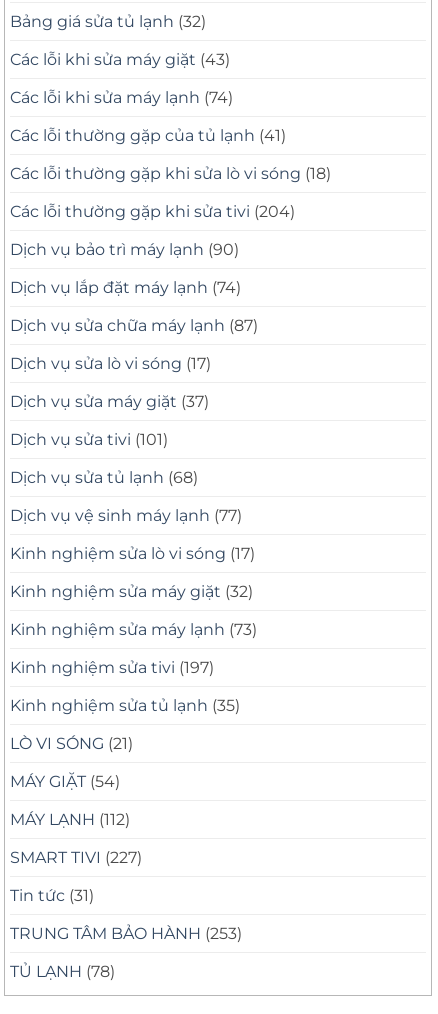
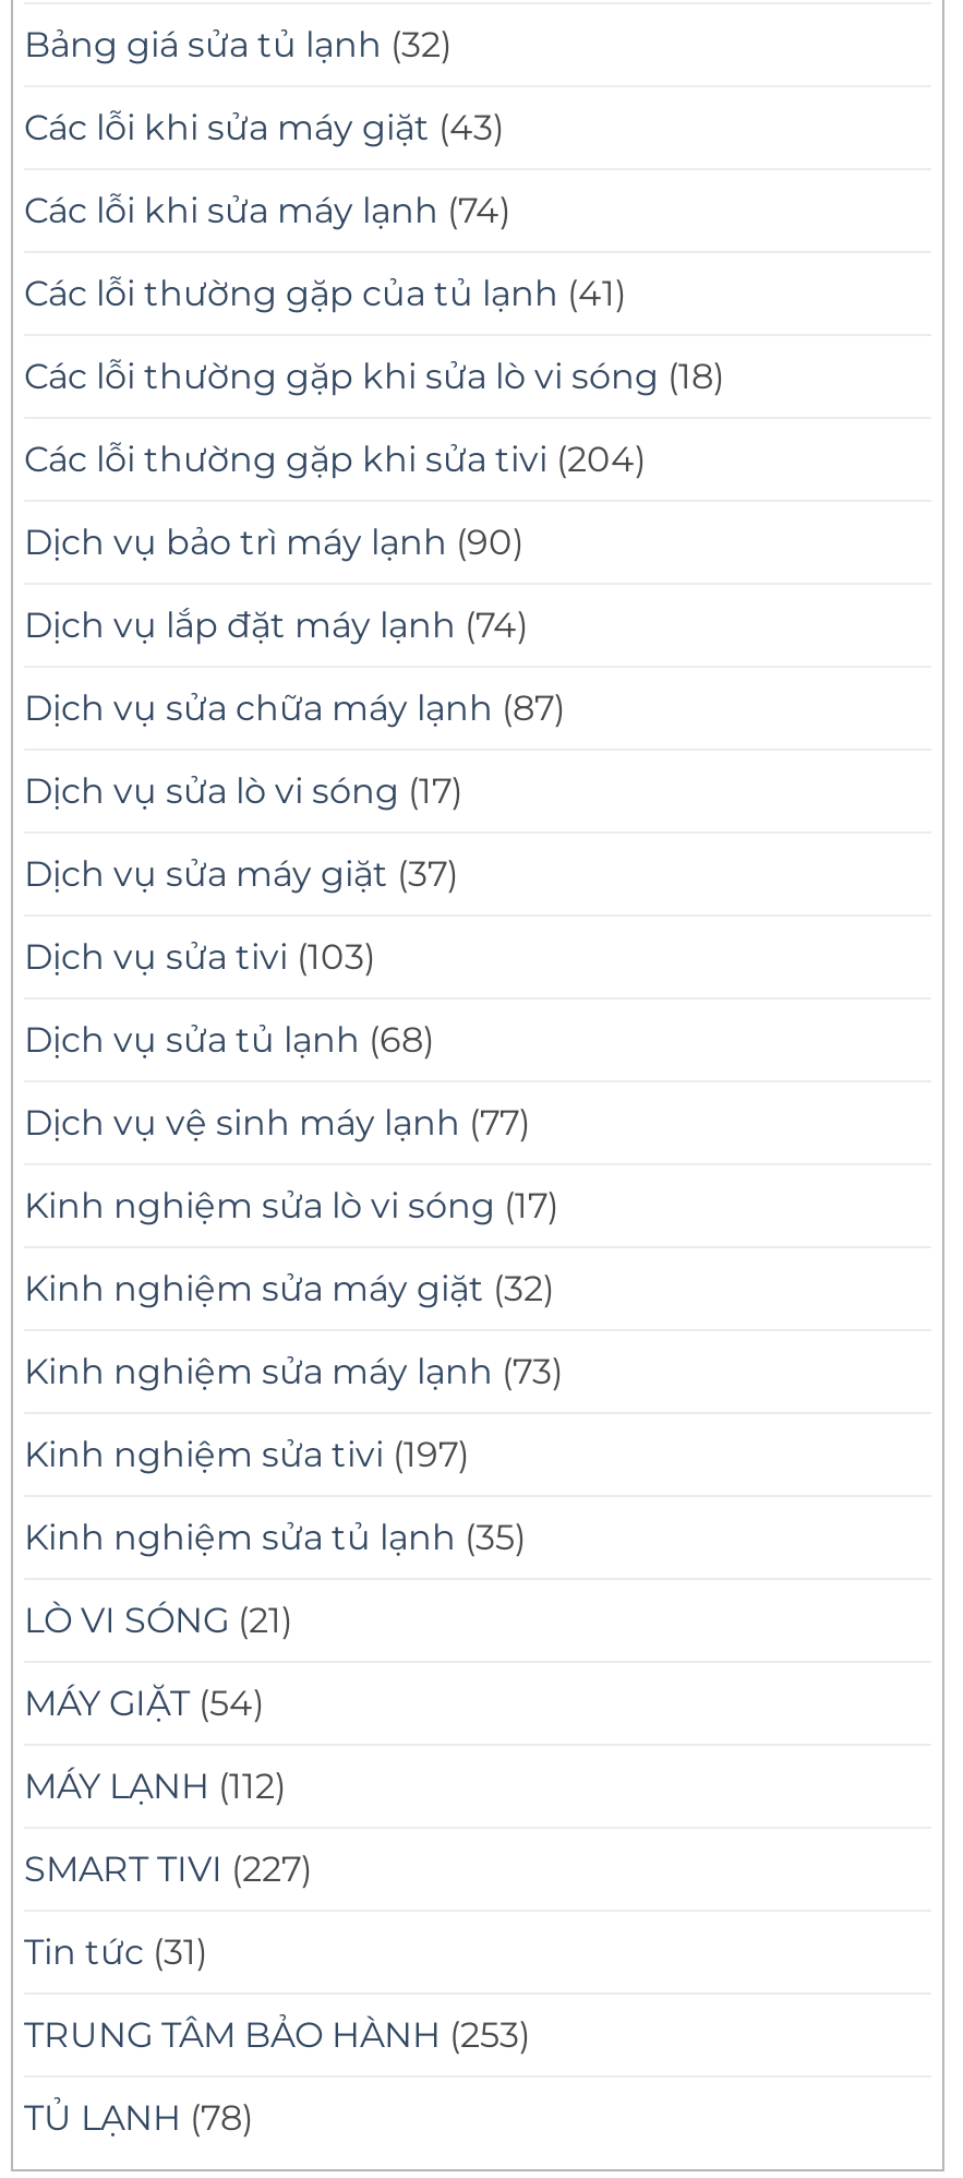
[10,430,168,449] Dịch vụ sửa tivi (101) -> [24,935,375,977] Dịch vụ sửa tivi (103)

